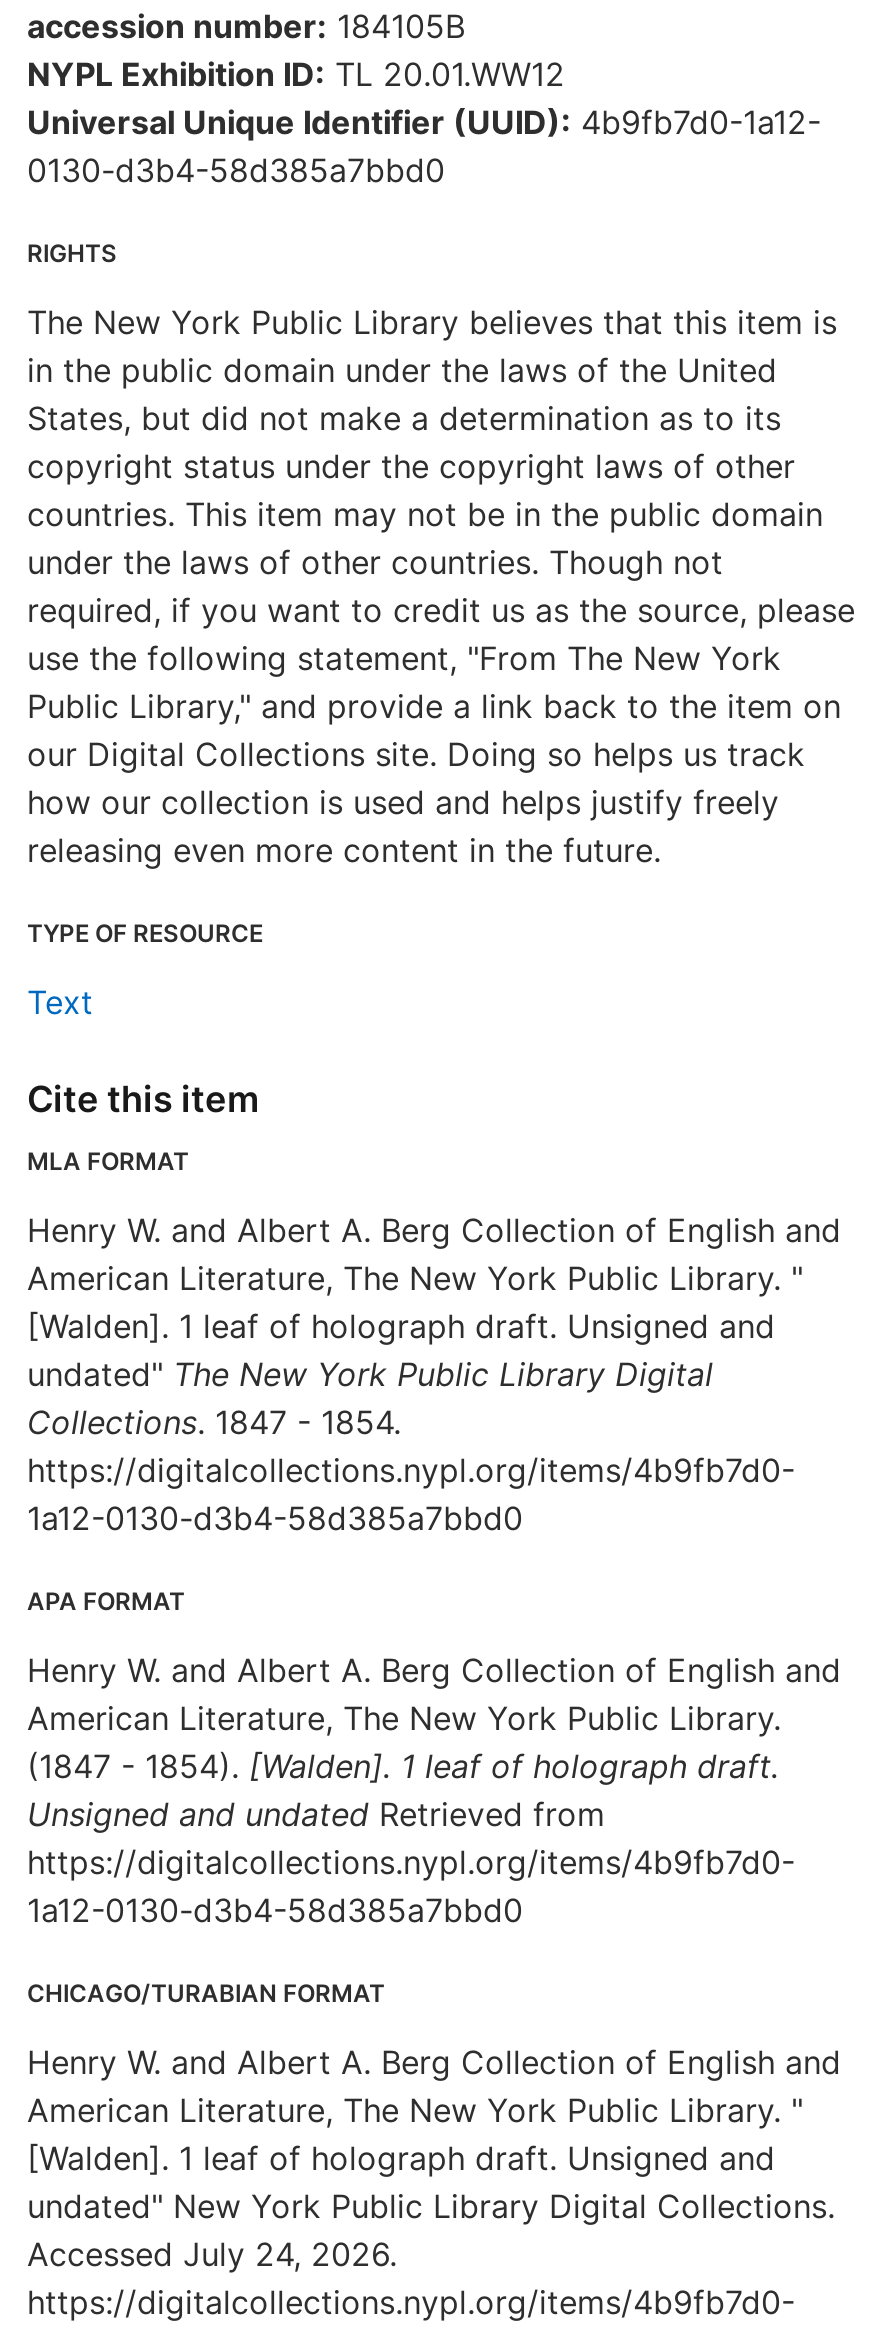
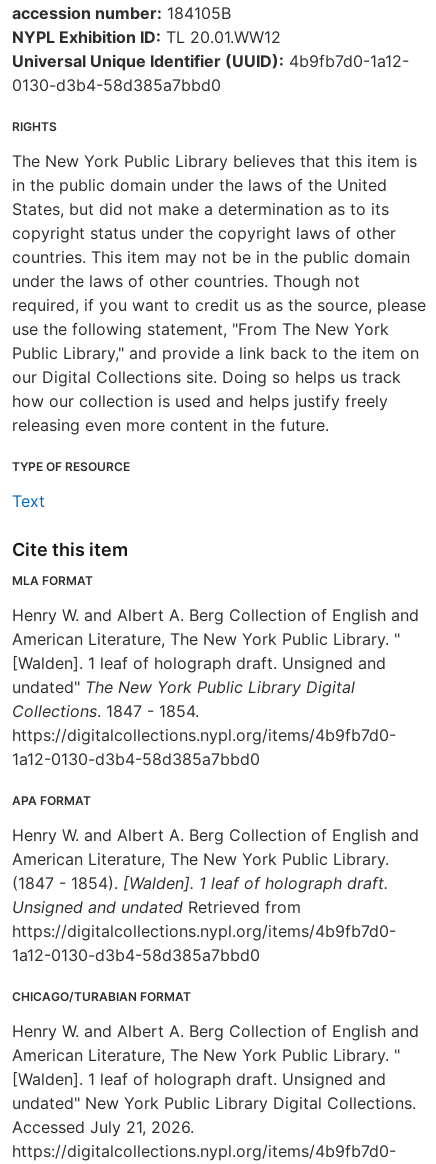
[27,2234,397,2274] Accessed July 24, 2026. -> [12,1117,194,1137] Accessed July 21, 2026.

